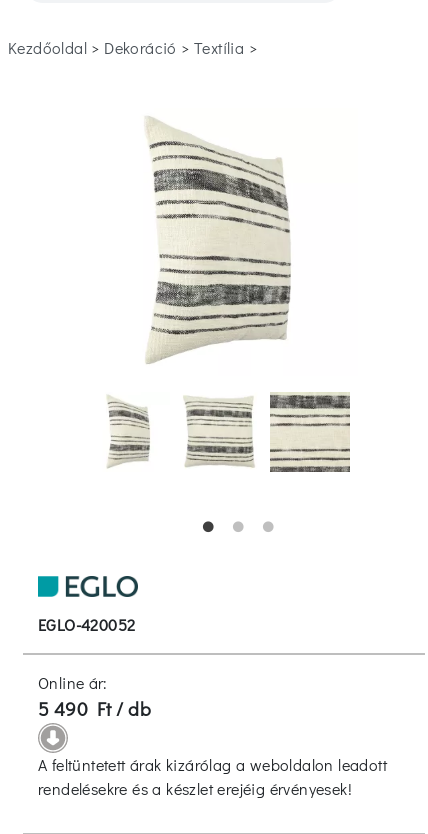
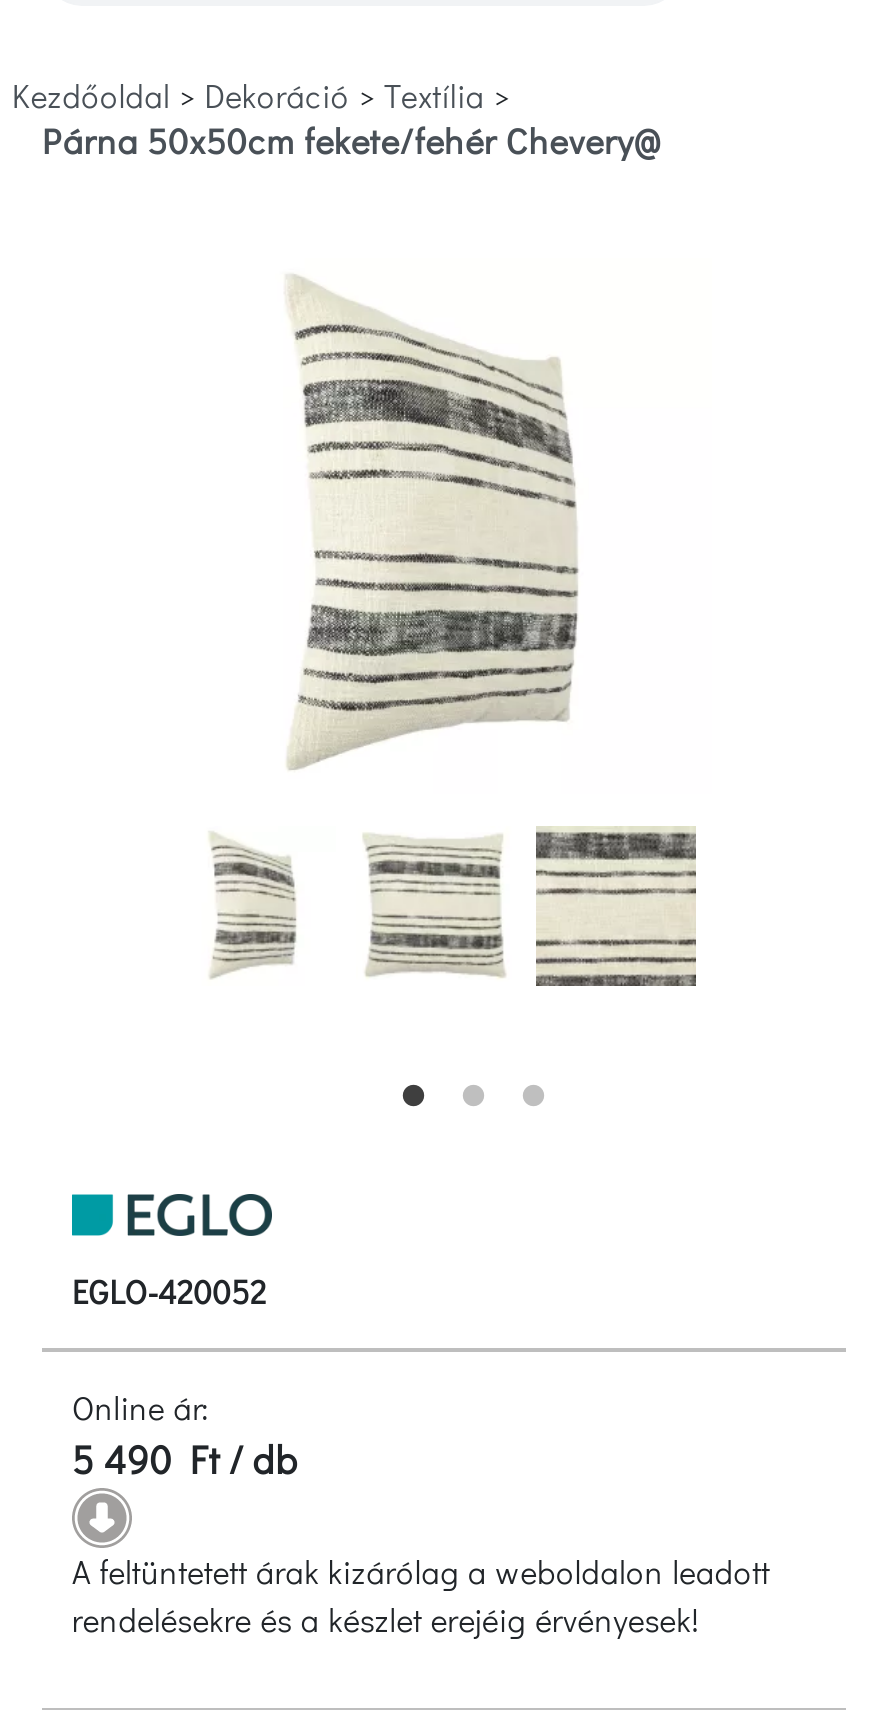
none -> [63,119,661,165] Párna 50x50cm fekete/fehér Chevery@

